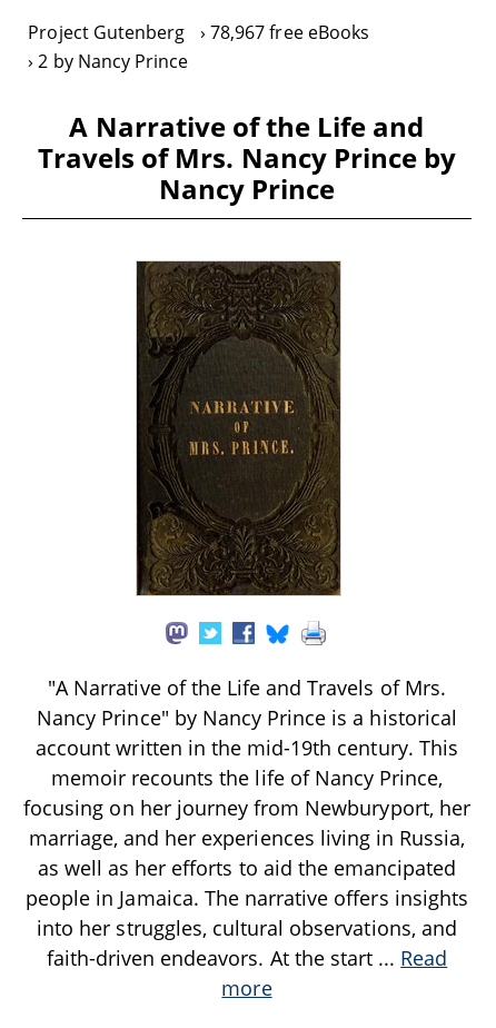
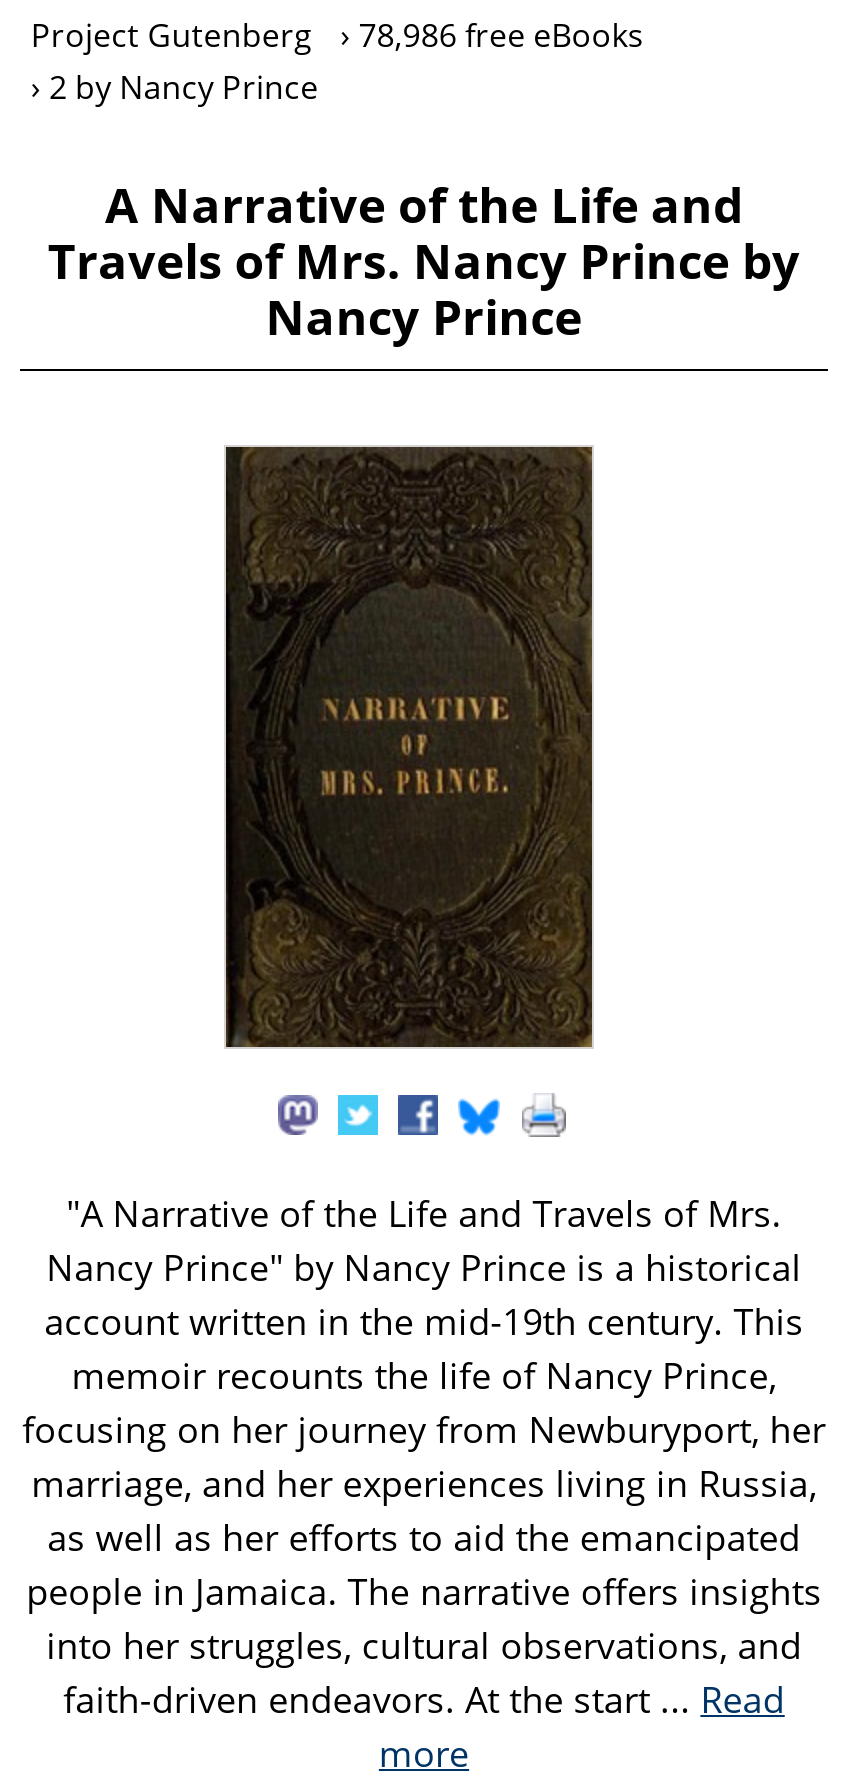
[28,20,369,45] Project Gutenberg 78,967 free eBooks -> [31,13,644,57] Project Gutenberg 78,986 free eBooks

